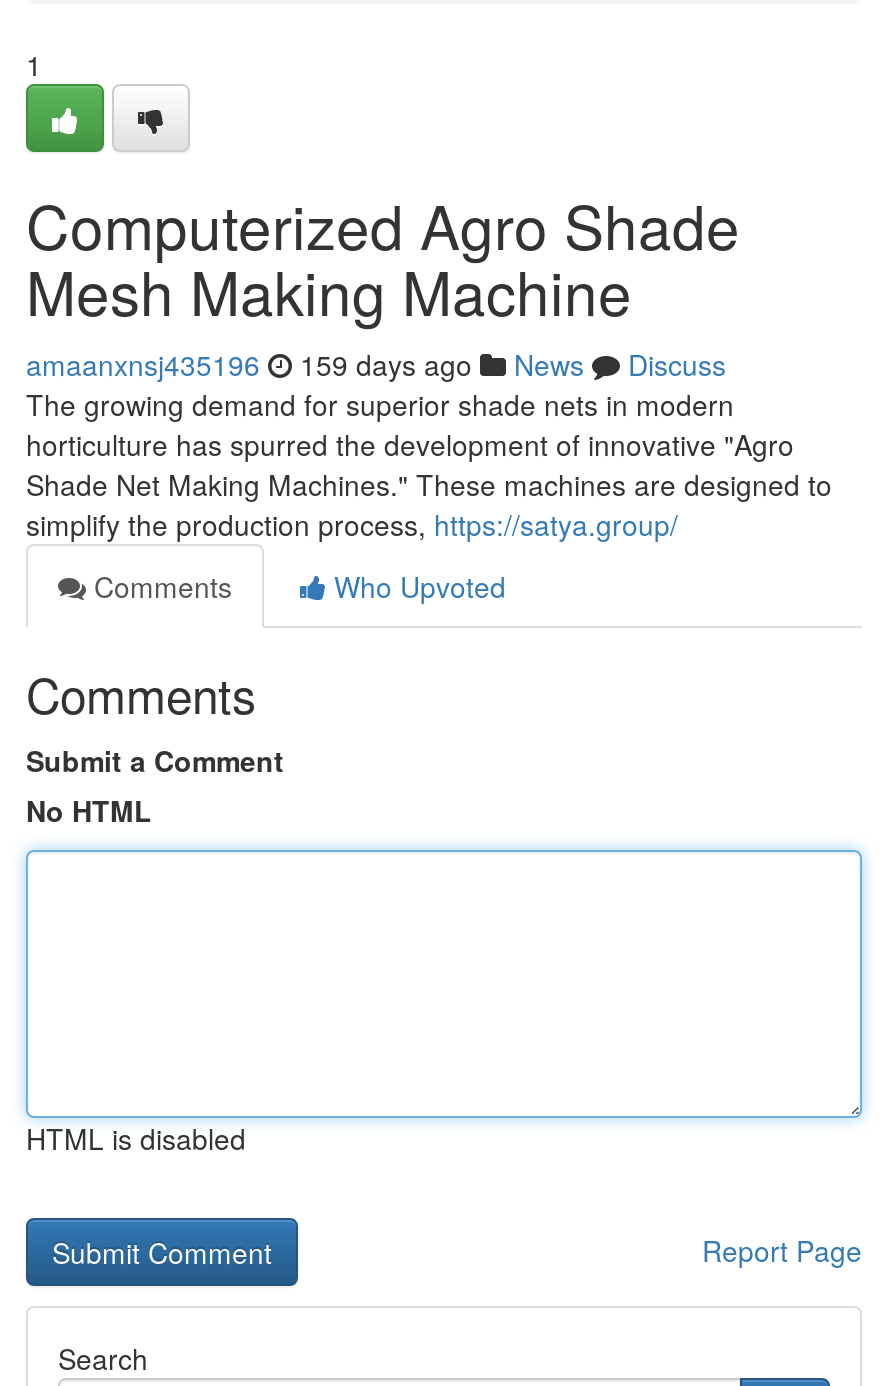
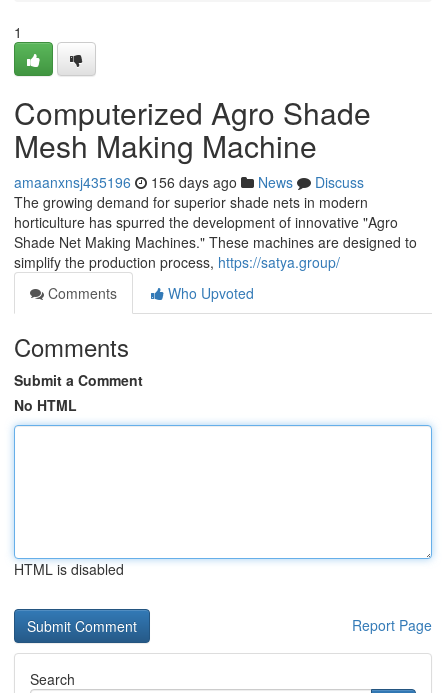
[26,344,726,384] amaanxnsj435196 159 days ago News Discuss -> [14,172,364,192] amaanxnsj435196 156 days ago News Discuss

